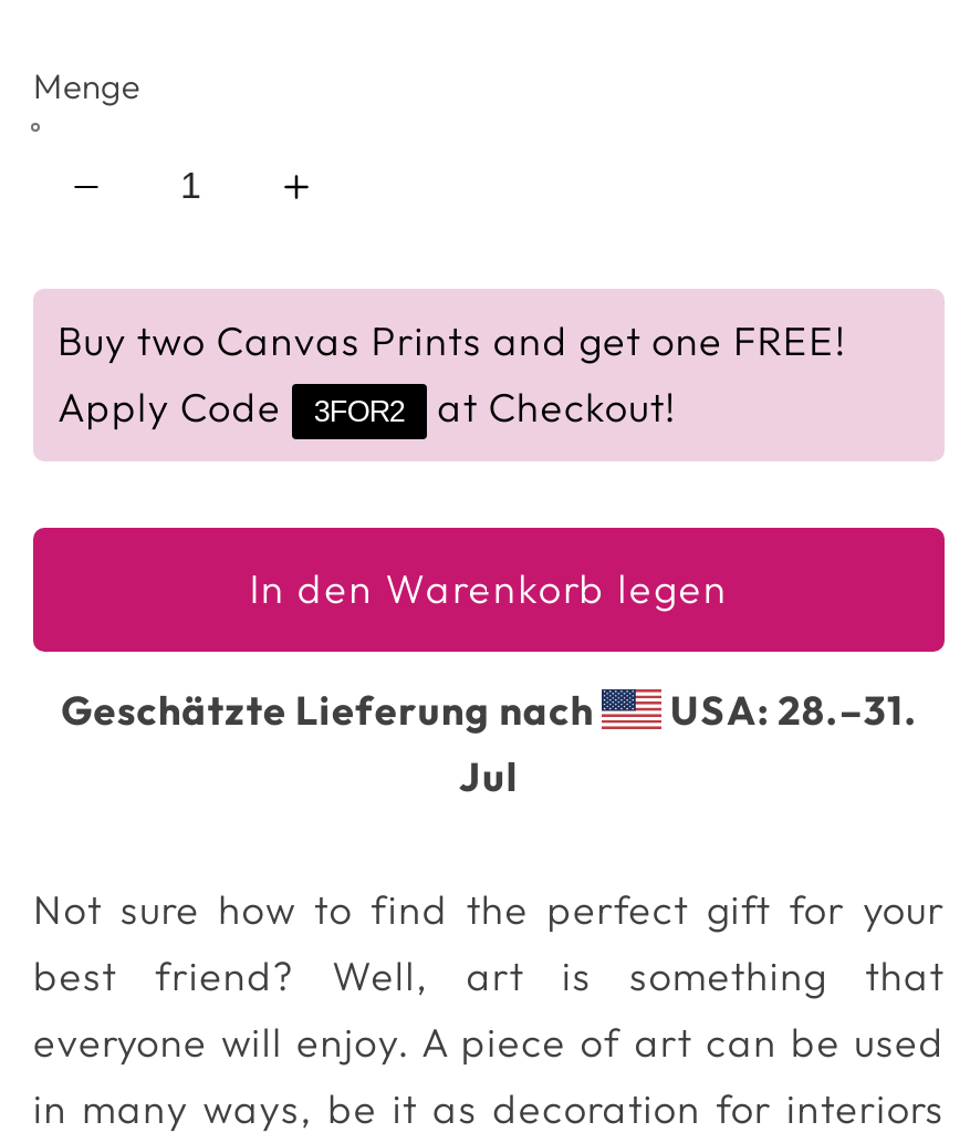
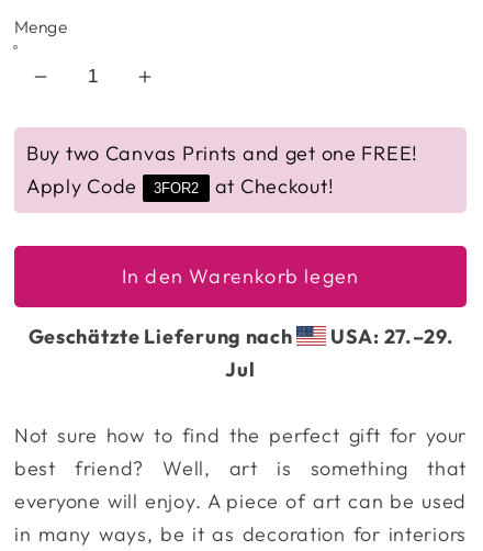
[662,684,917,735] USA: 28.–31. -> [326,323,453,349] USA: 27.–29.

